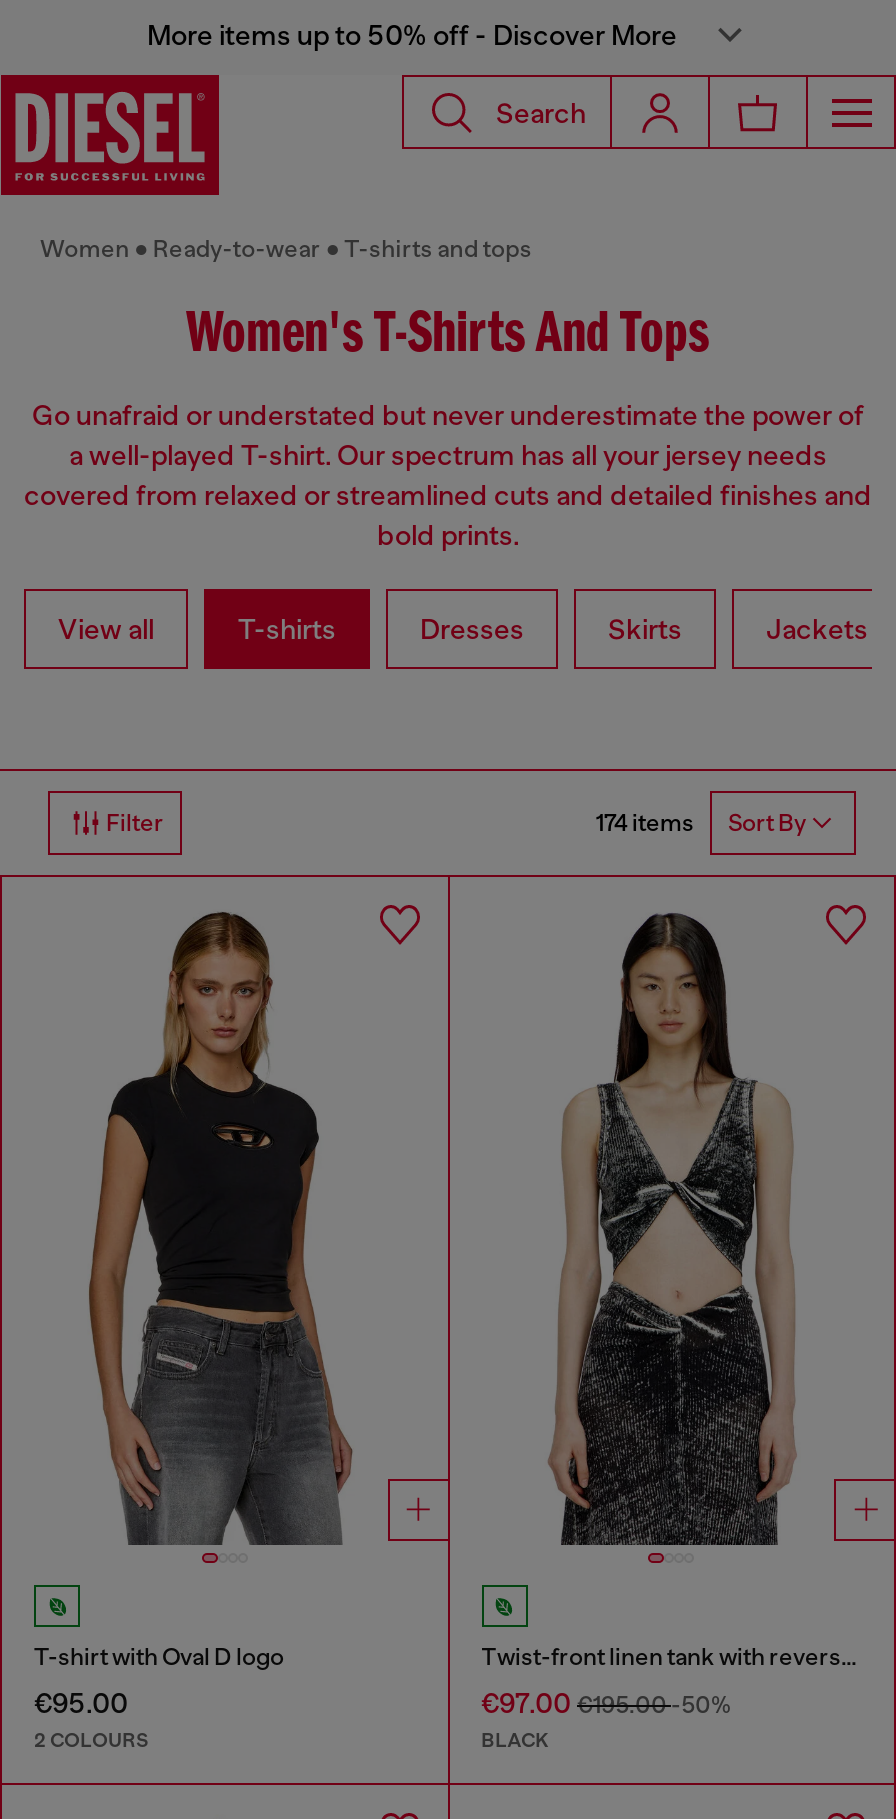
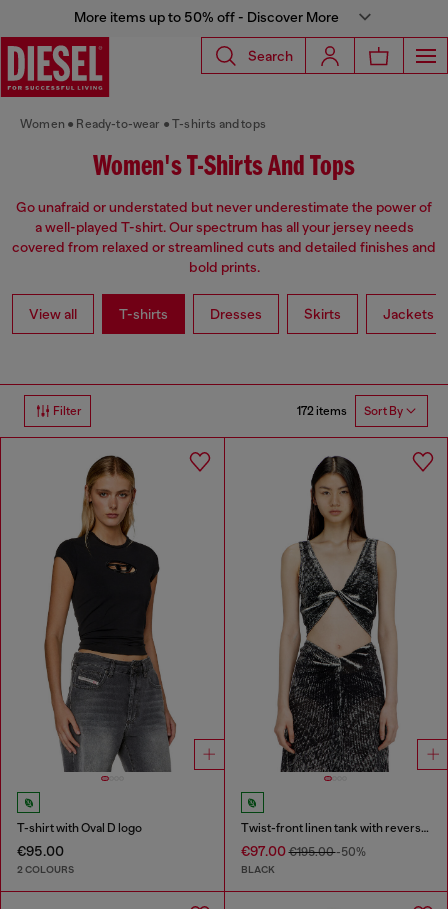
[596,809,806,838] 174 items Sort By -> [297,404,403,418] 172 items Sort By

